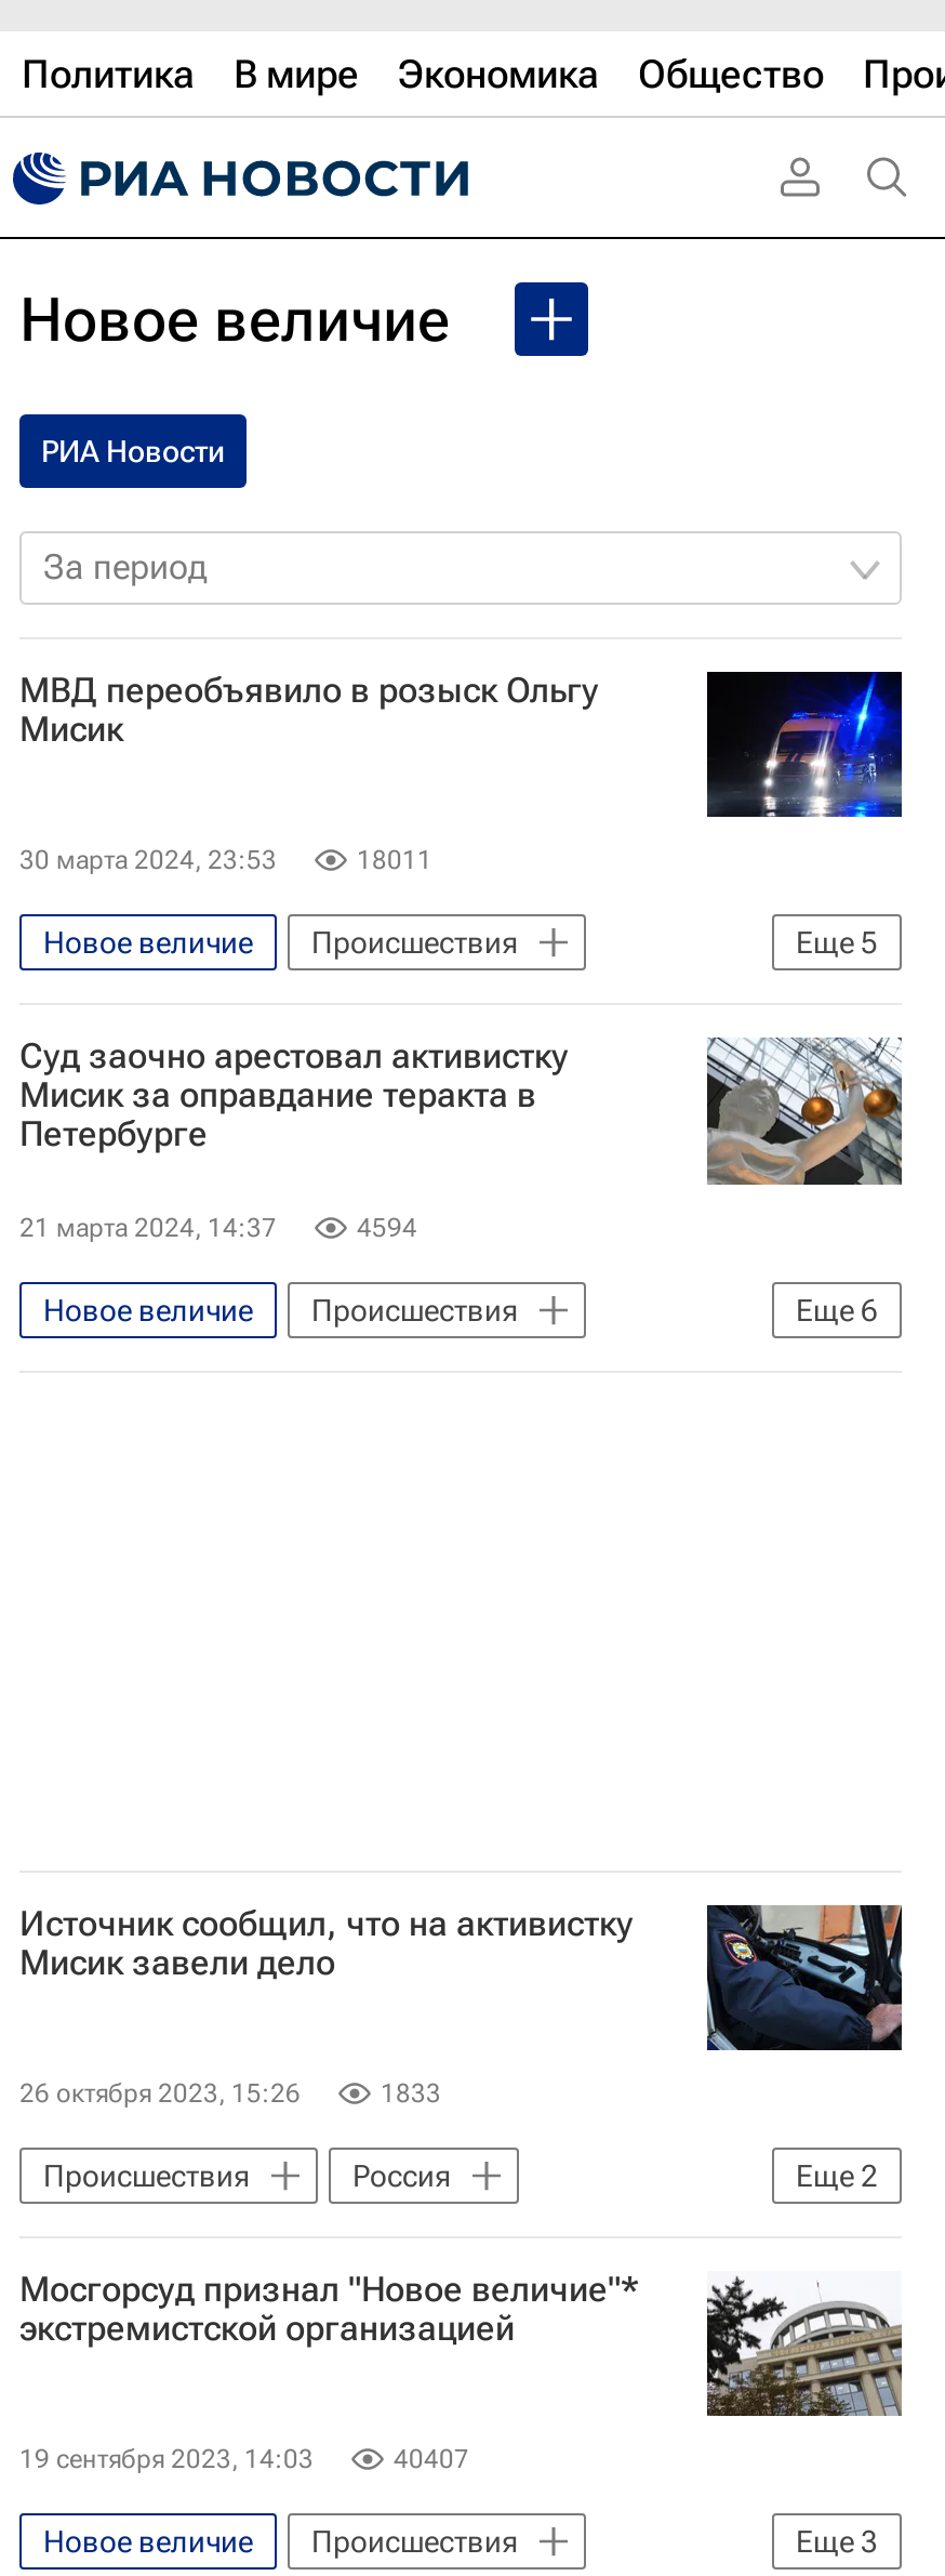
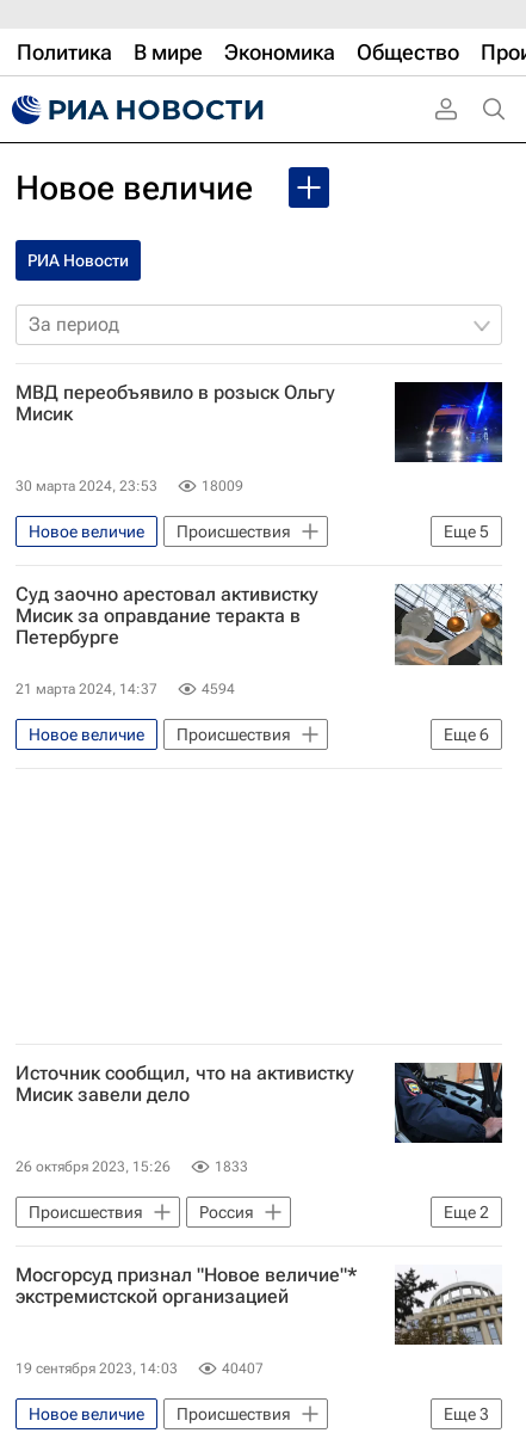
[357,845,432,875] 18011 -> [202,478,243,494] 18009

